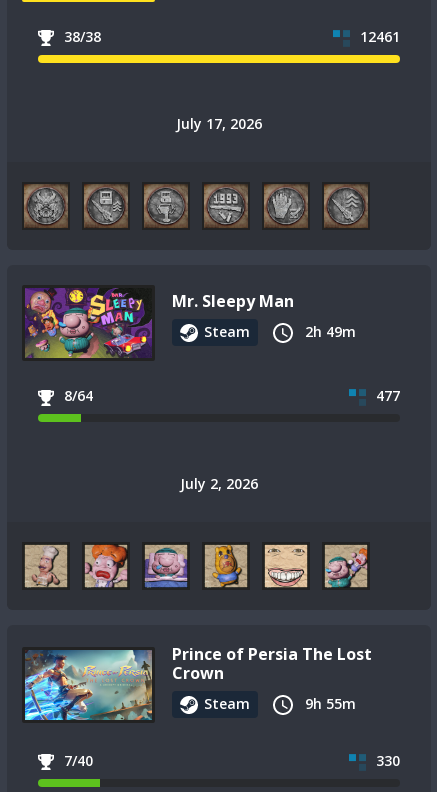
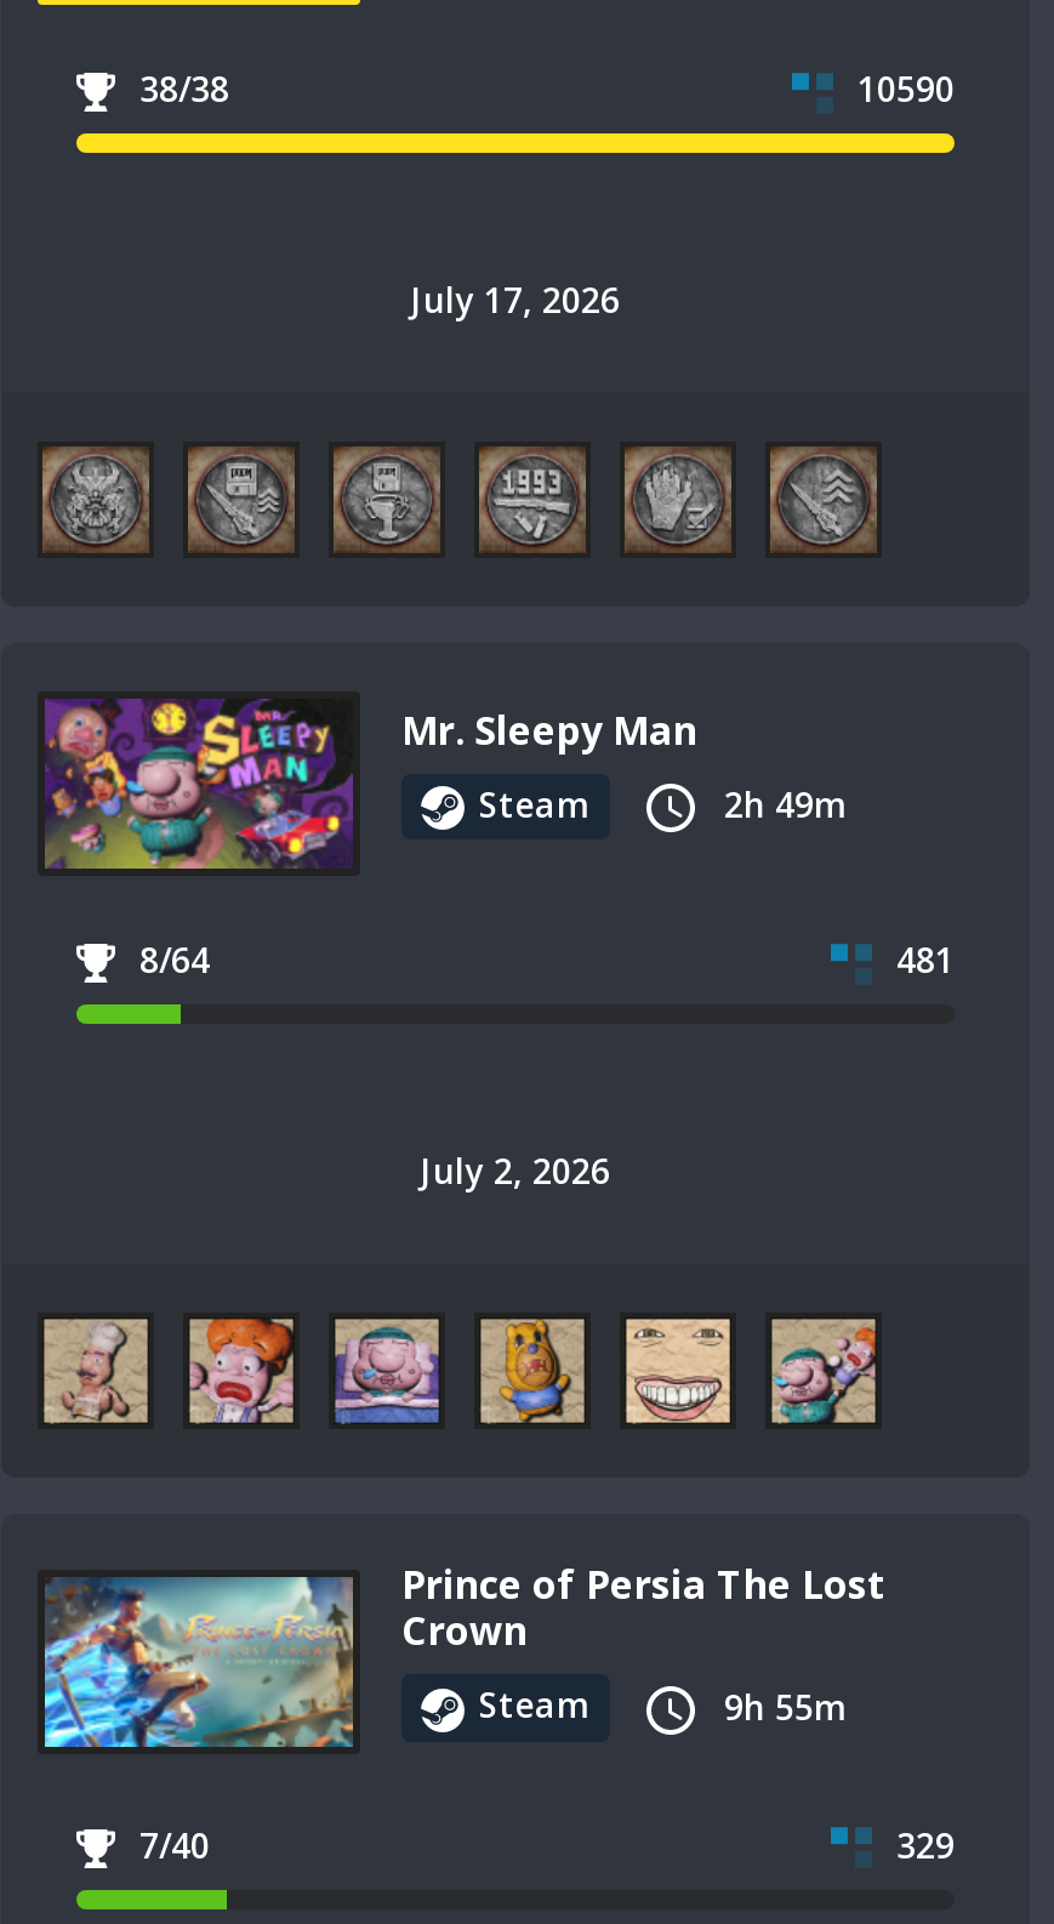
[360,27,400,46] 12461 -> [858,66,955,112] 10590
[376,386,400,405] 477 -> [896,937,955,983] 481
[376,751,400,770] 330 -> [896,1822,955,1868] 329

